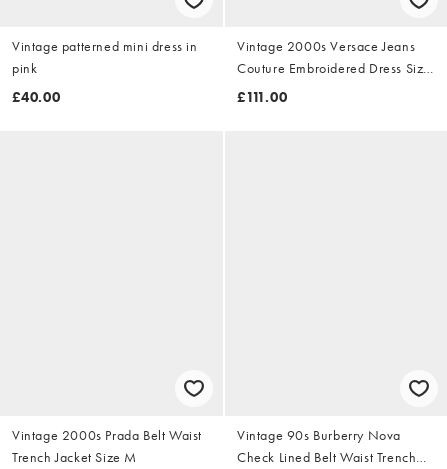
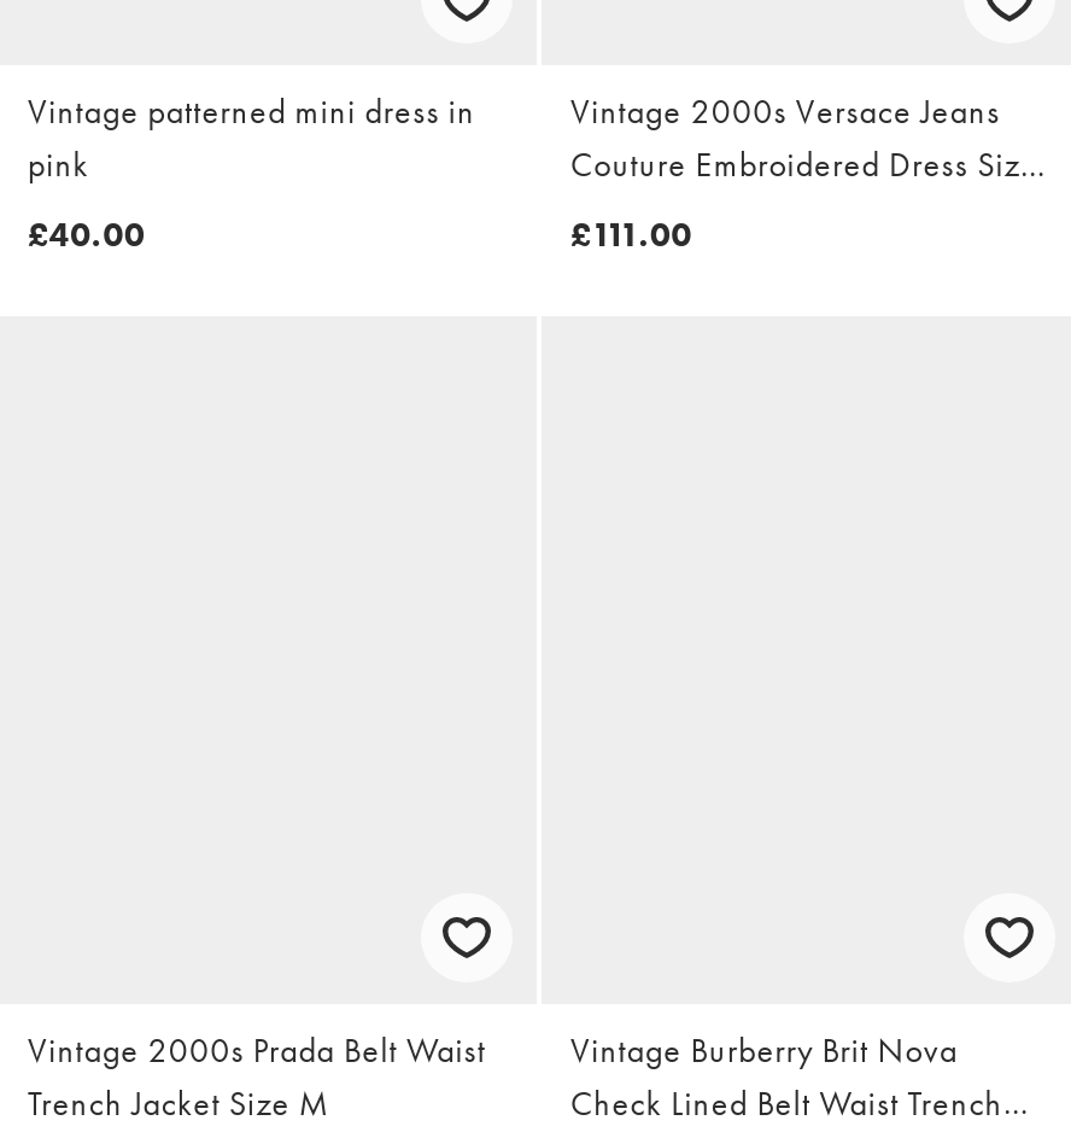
[237,426,401,444] Vintage 90s Burberry Nova -> [570,1027,958,1071] Vintage Burberry Brit Nova

